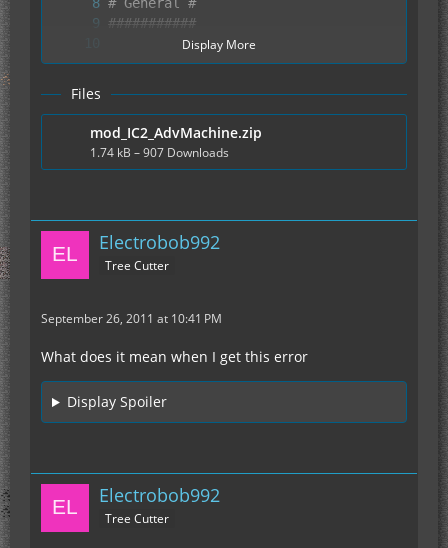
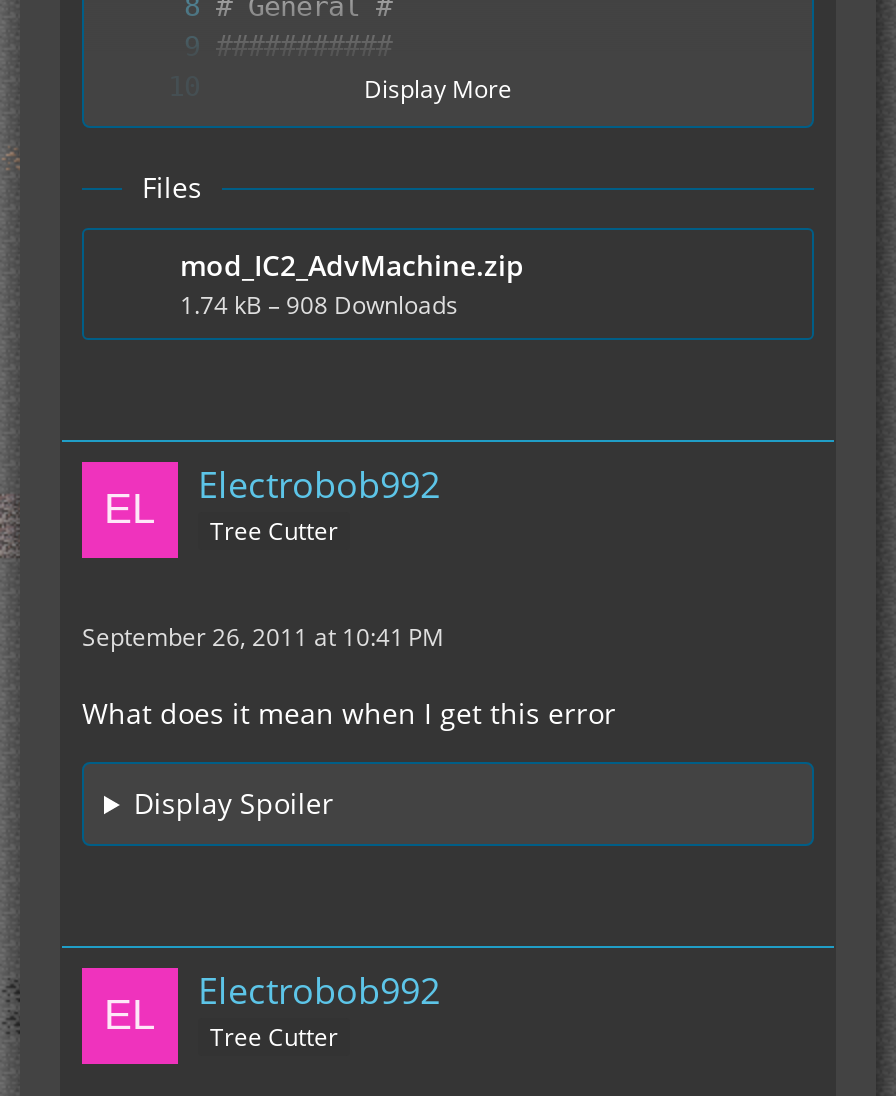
[90,144,229,161] 1.74 kB – 907 Downloads -> [180,288,458,322] 1.74 kB – 908 Downloads

